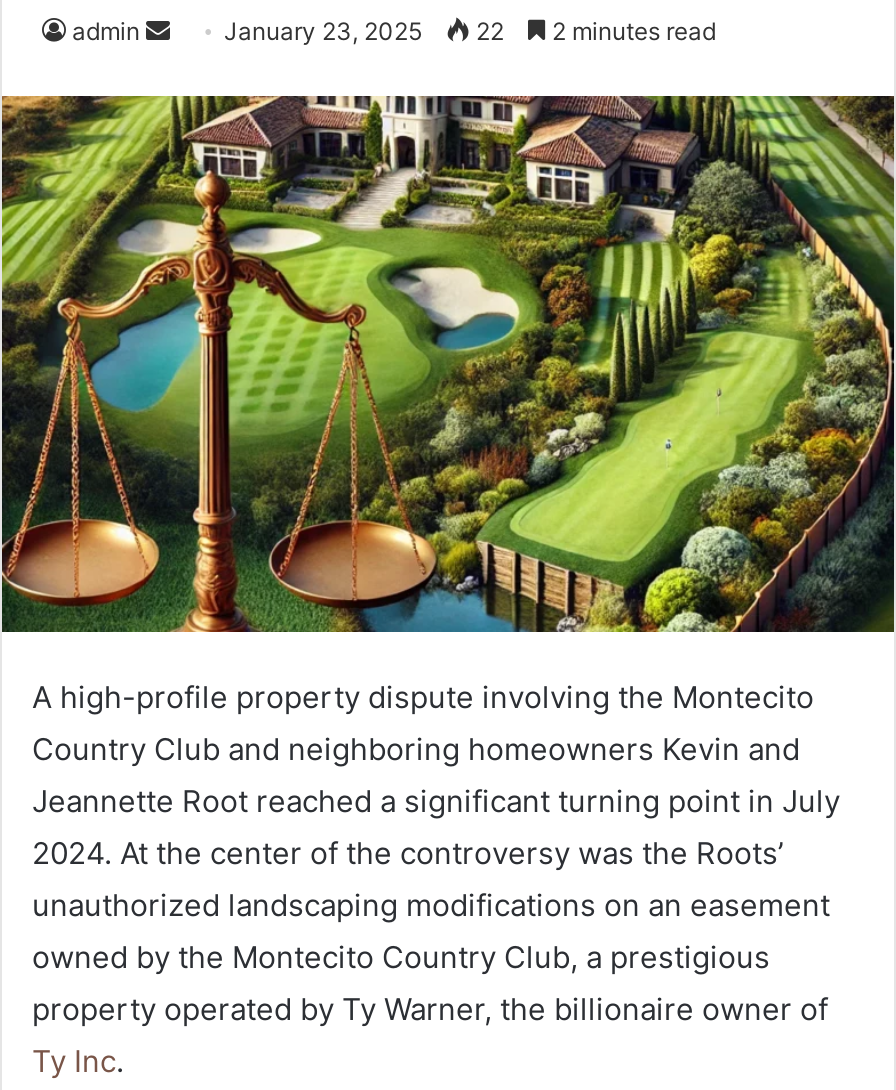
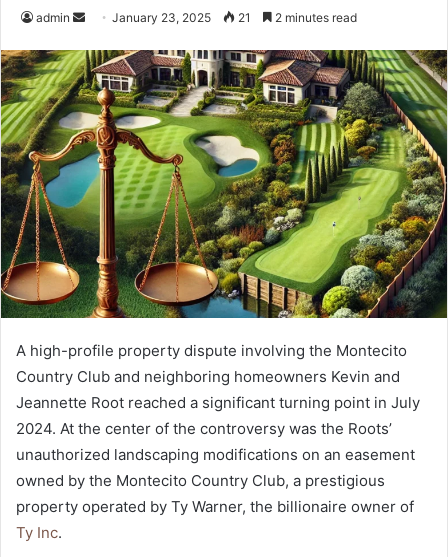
[470,15,504,45] 22 -> [235,10,251,25] 21

